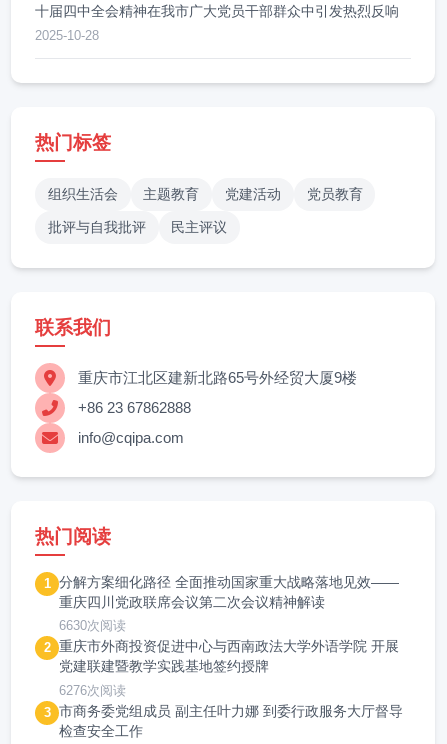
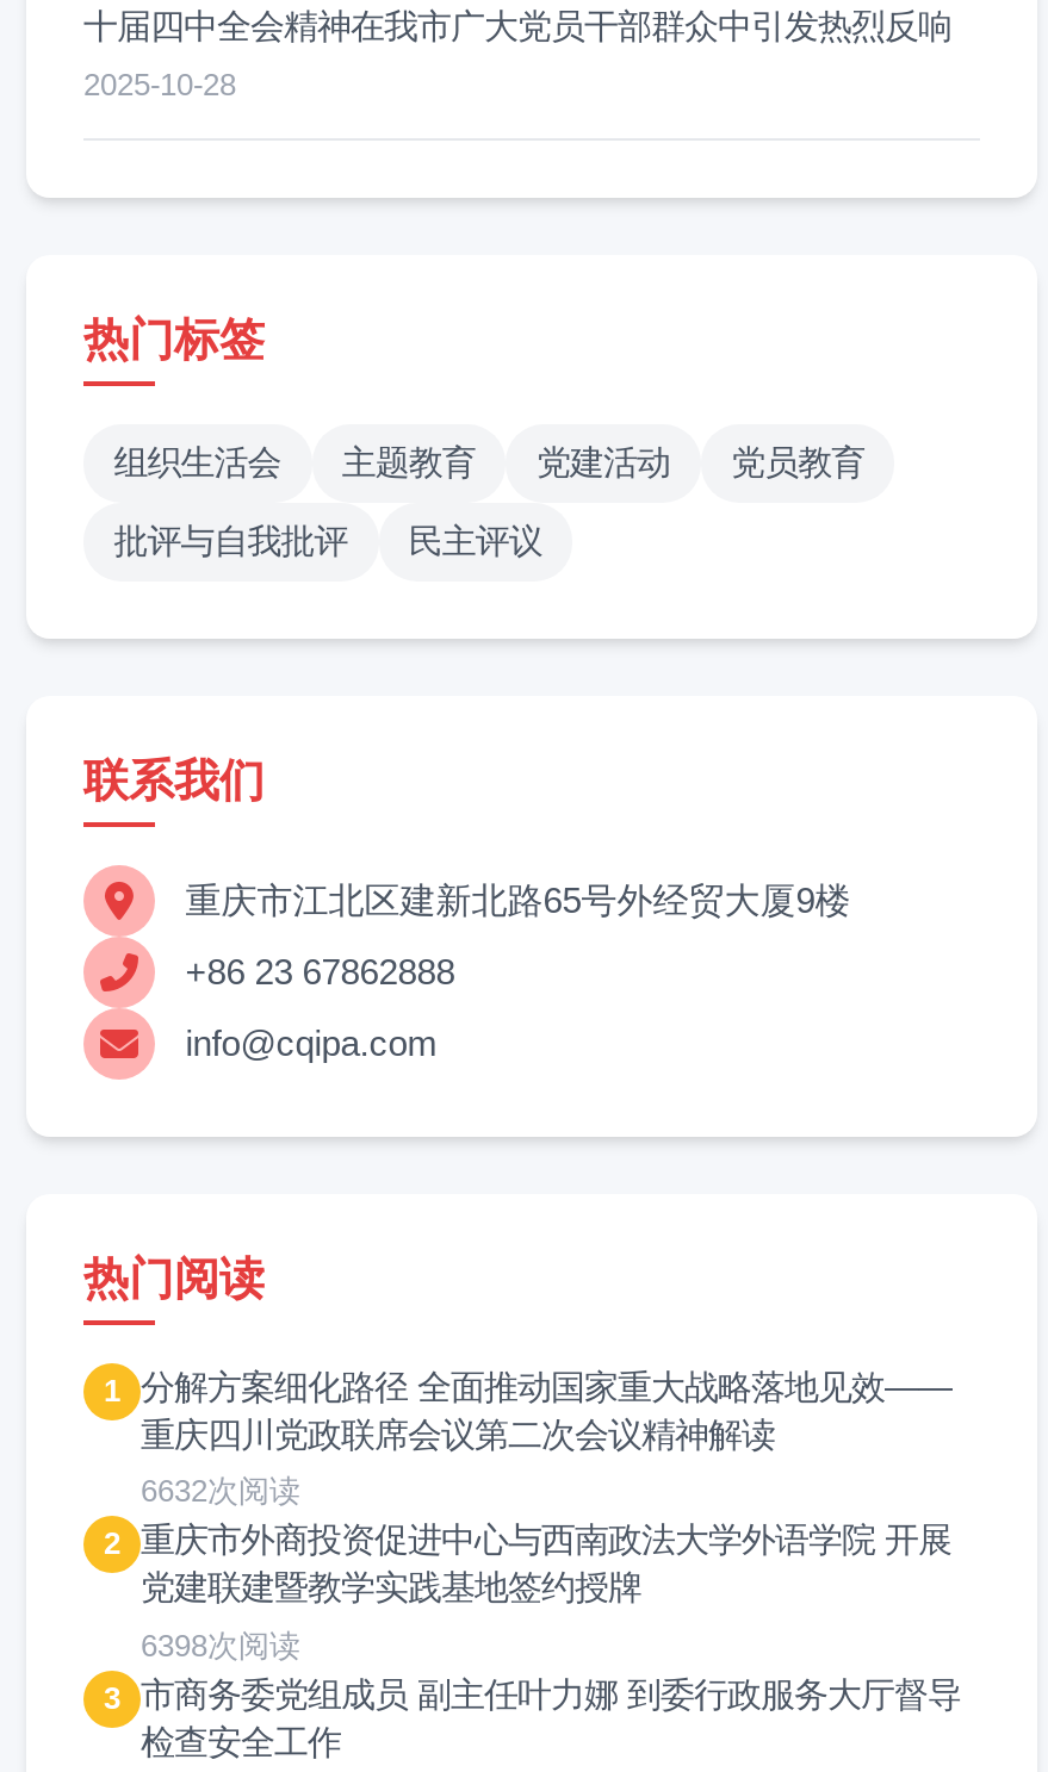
[59,618,126,633] 6630次阅读 -> [141,1474,300,1510] 6632次阅读
[59,683,126,698] 6276次阅读 -> [141,1628,300,1664] 6398次阅读

